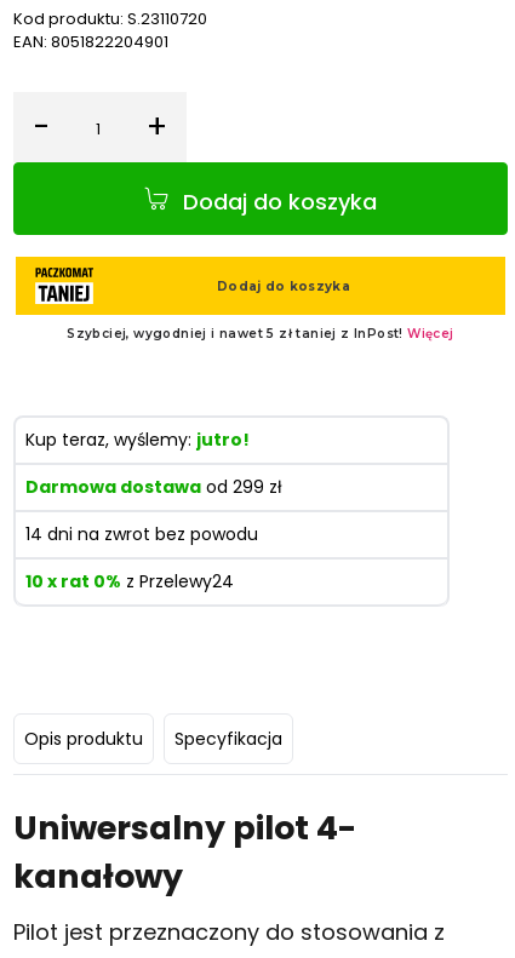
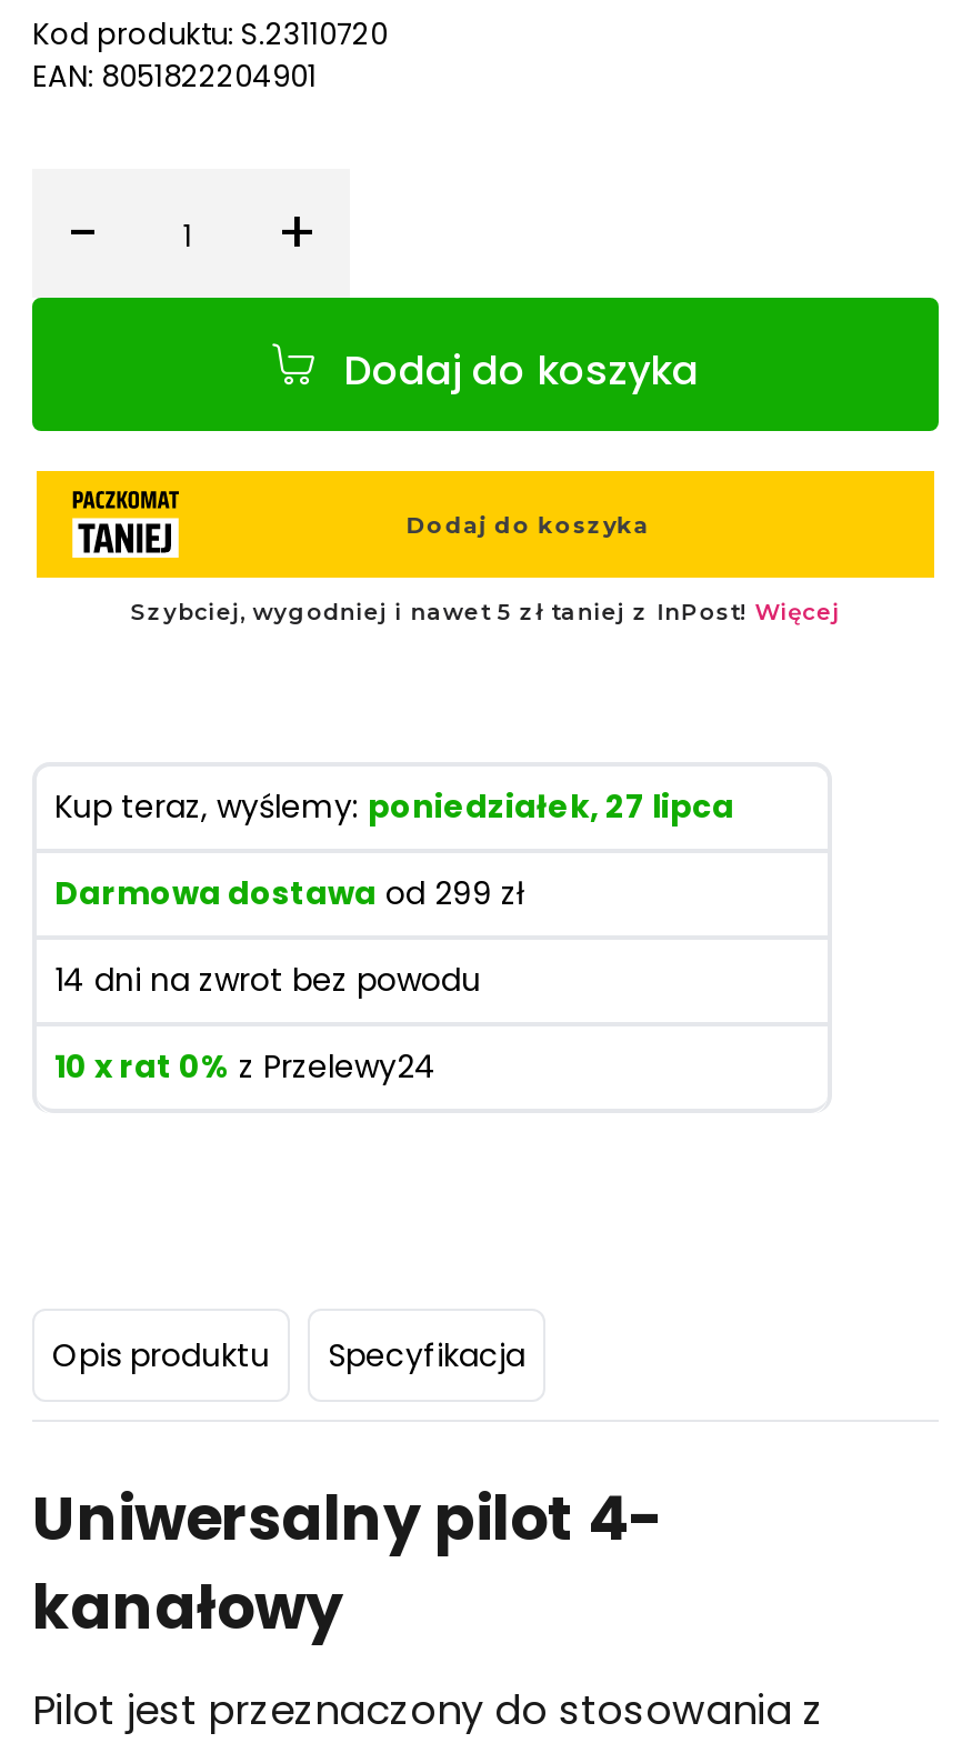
[25,428,250,452] Kup teraz, wyślemy: jutro! -> [54,784,734,829] Kup teraz, wyślemy: poniedziałek, 27 lipca

